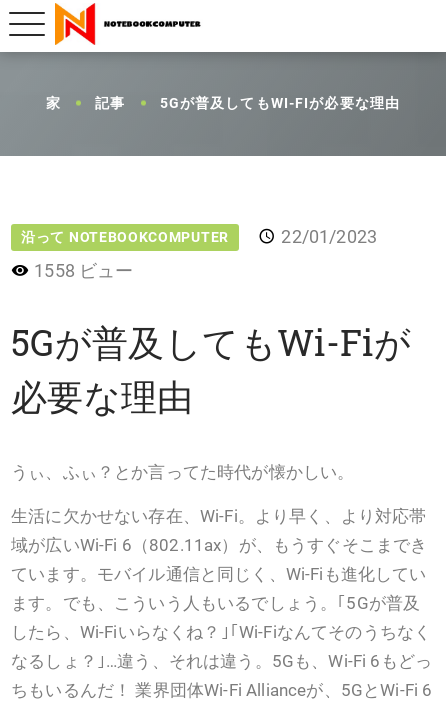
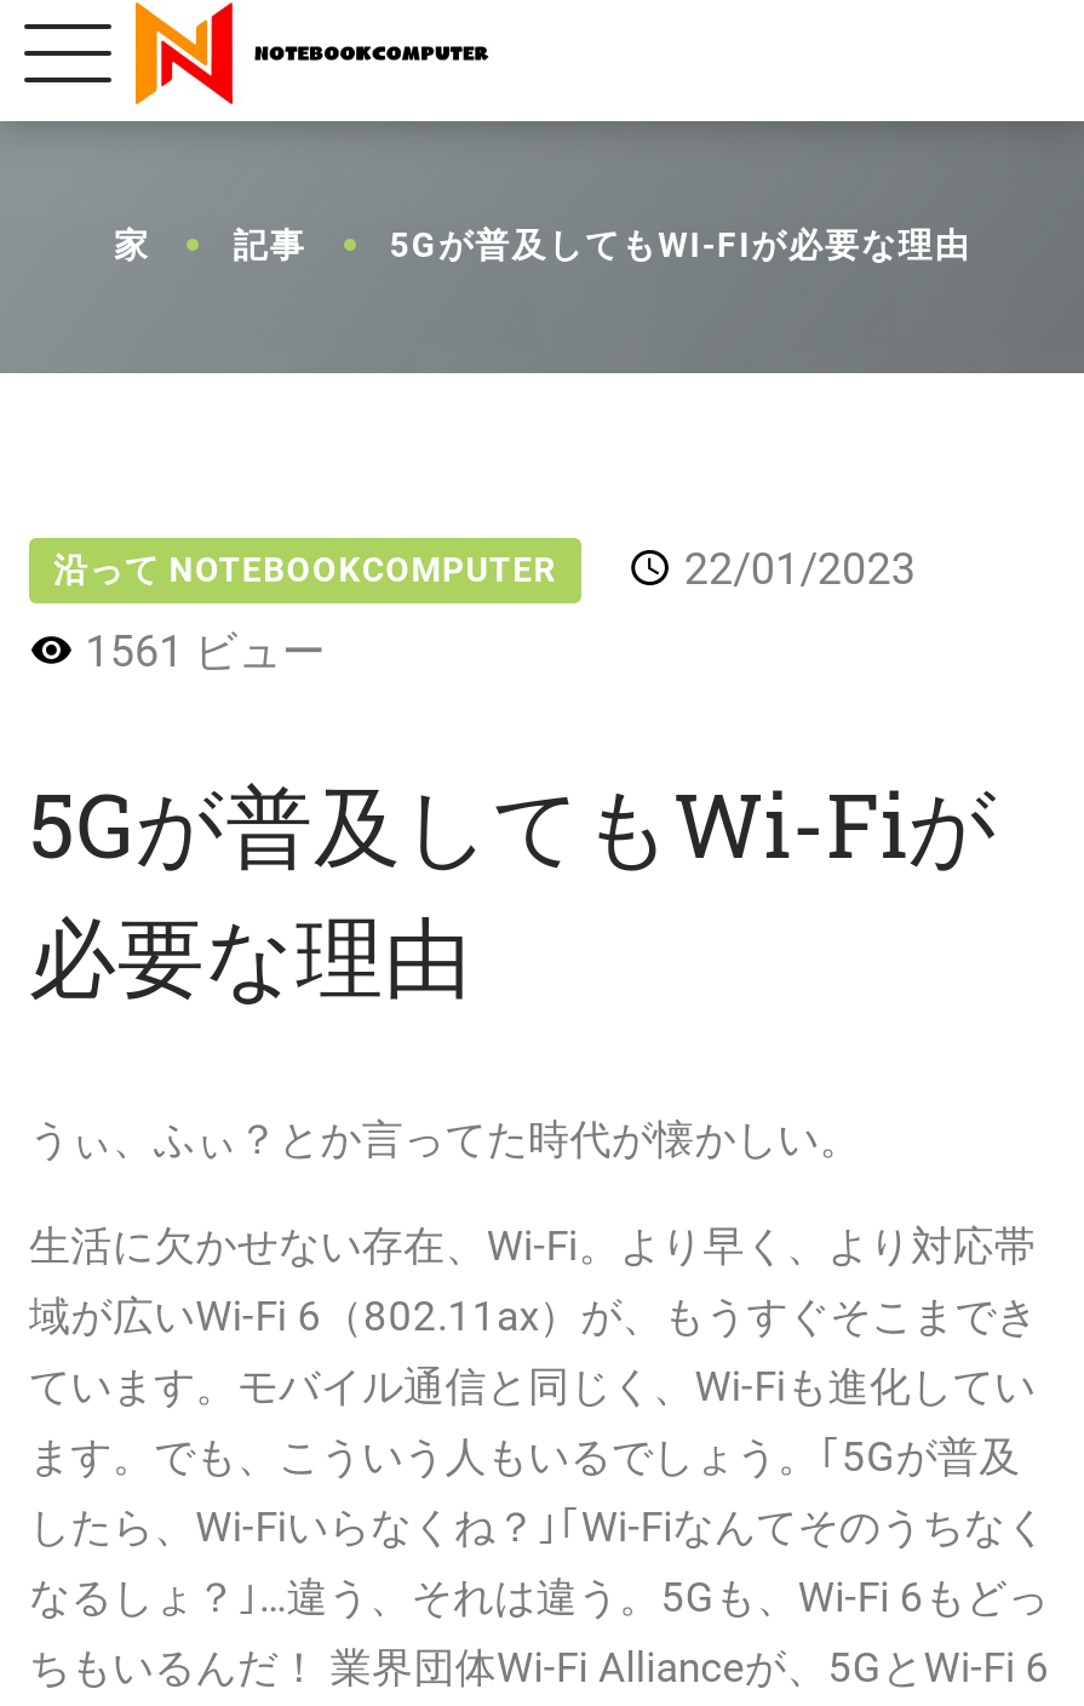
[34,260,133,281] 1558 ビュー -> [85,625,326,676] 1561 ビュー

